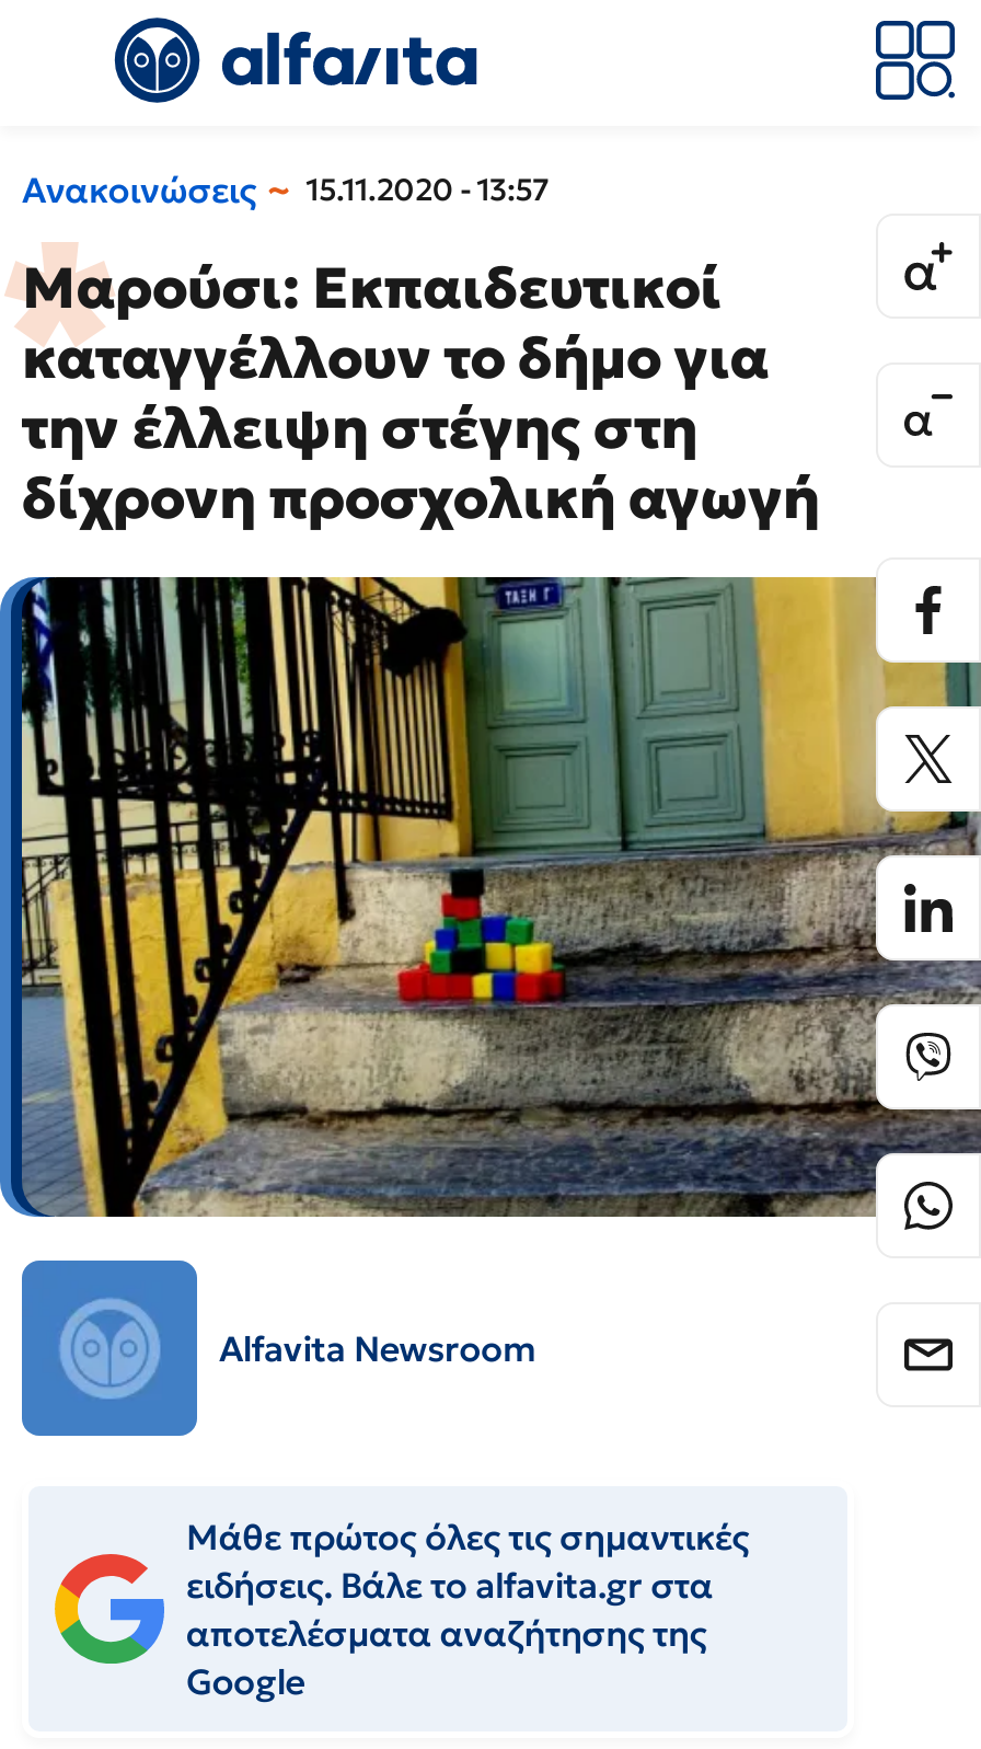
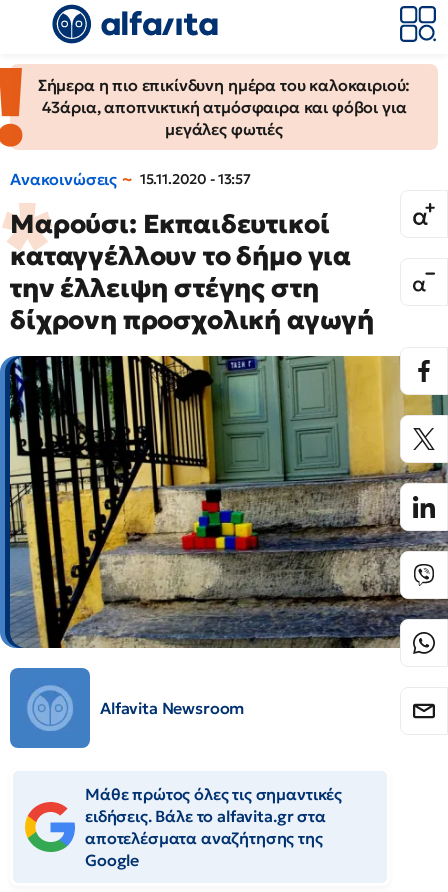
none -> [3,64,438,149] [image] | Σήμερα η πιο επικίνδυνη ημέρα του καλοκαιριού: | 43άρια, αποπνικτική ατμόσφαιρα και φόβοι για | μεγάλες φωτιές

